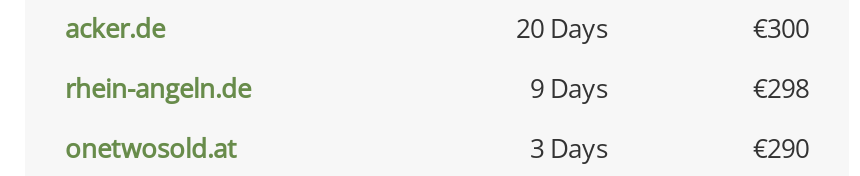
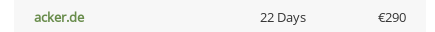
[65,10,809,166] 20 Days | €300 | rhein-angeln.de | 9 Days | €298 | onetwosold.at | 3 Days -> [259,8,305,26] 22 Days

